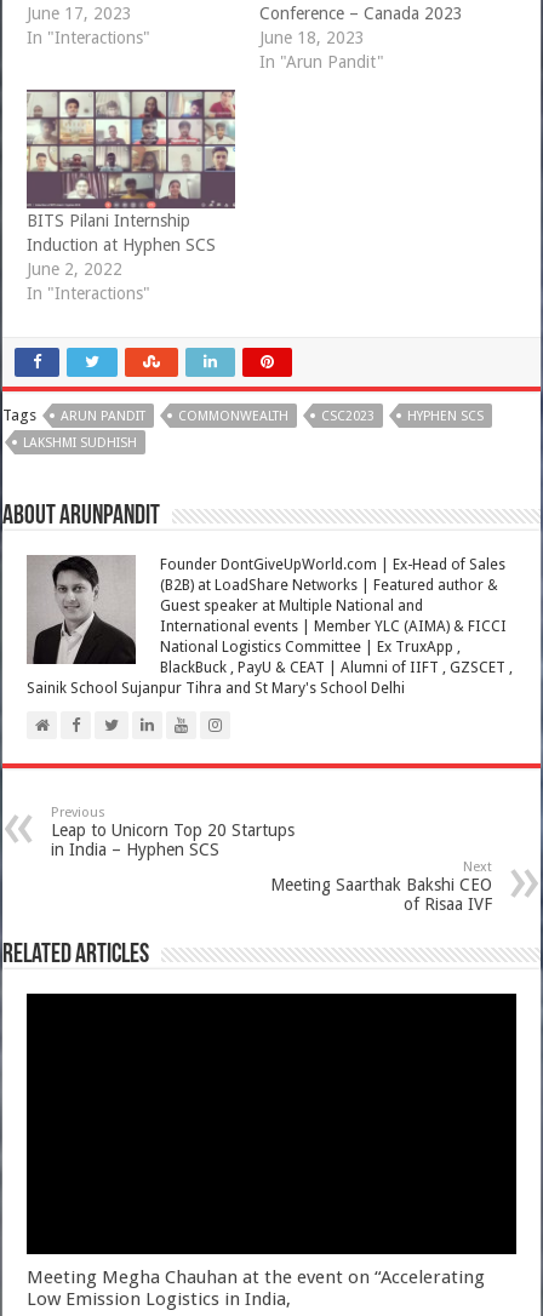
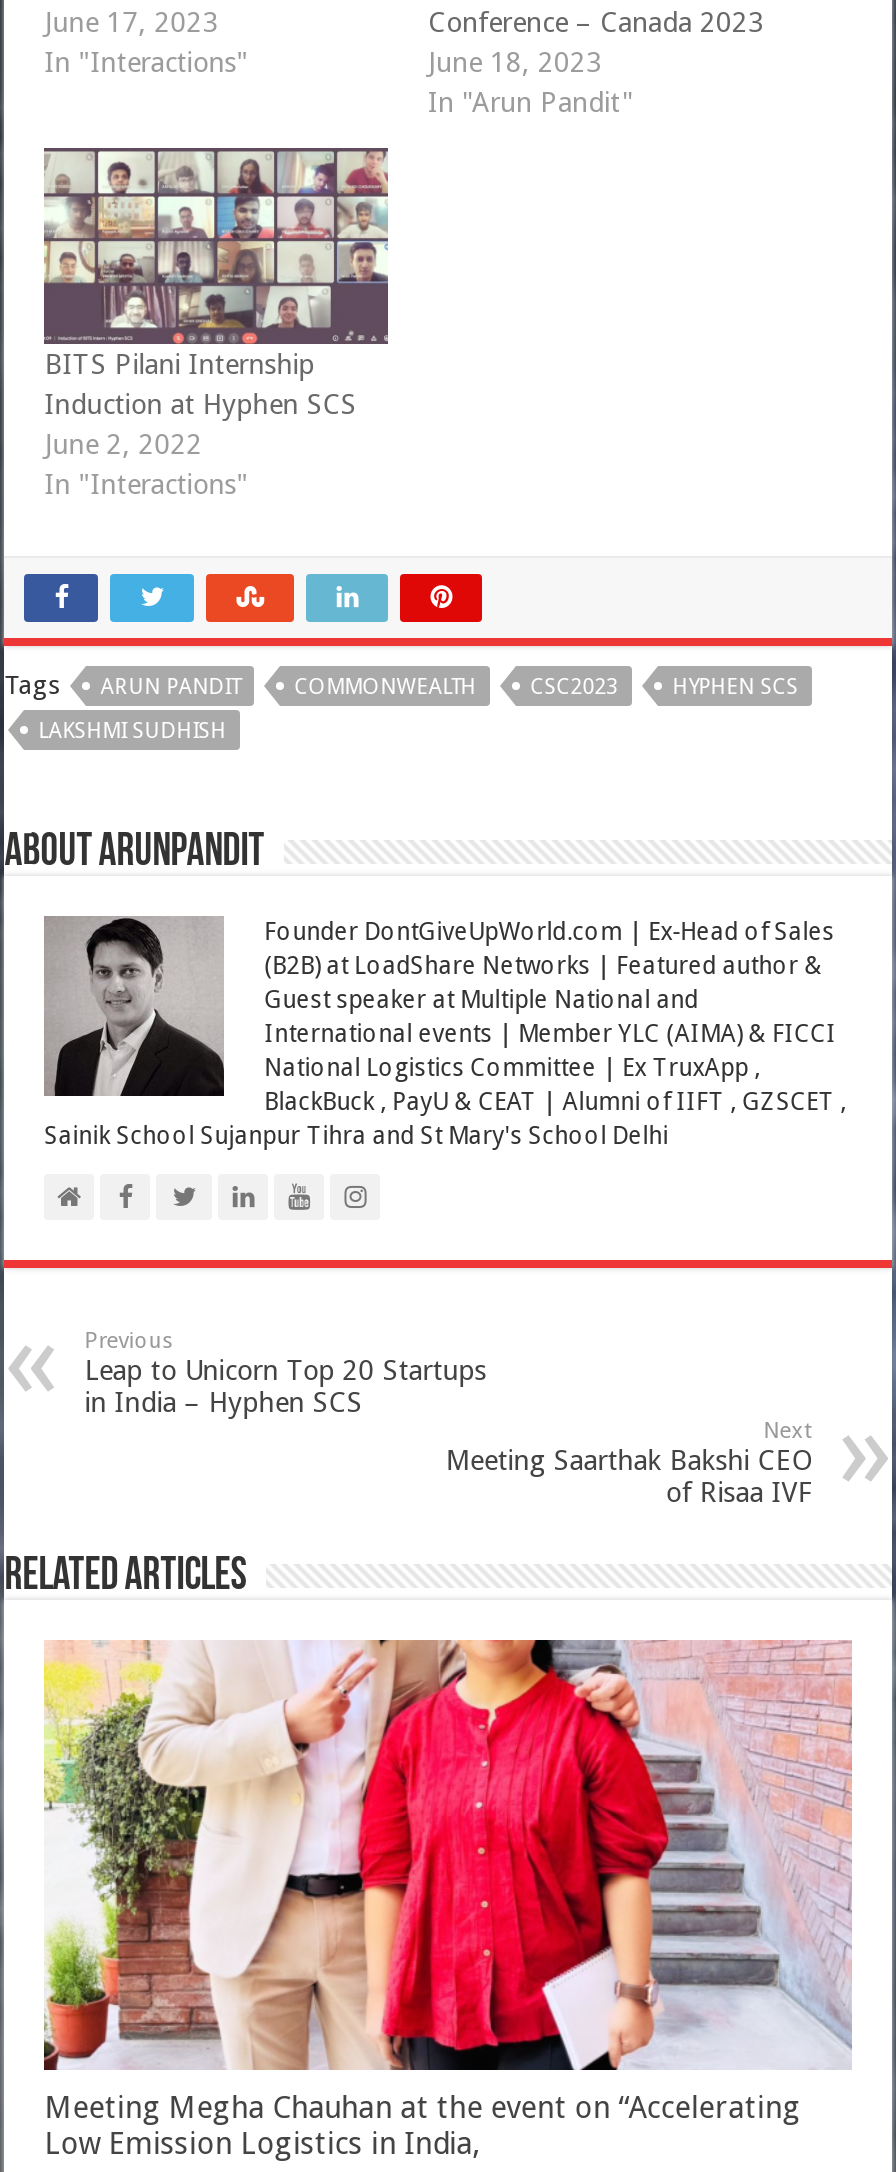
none -> [42,1638,852,2072] [image]

